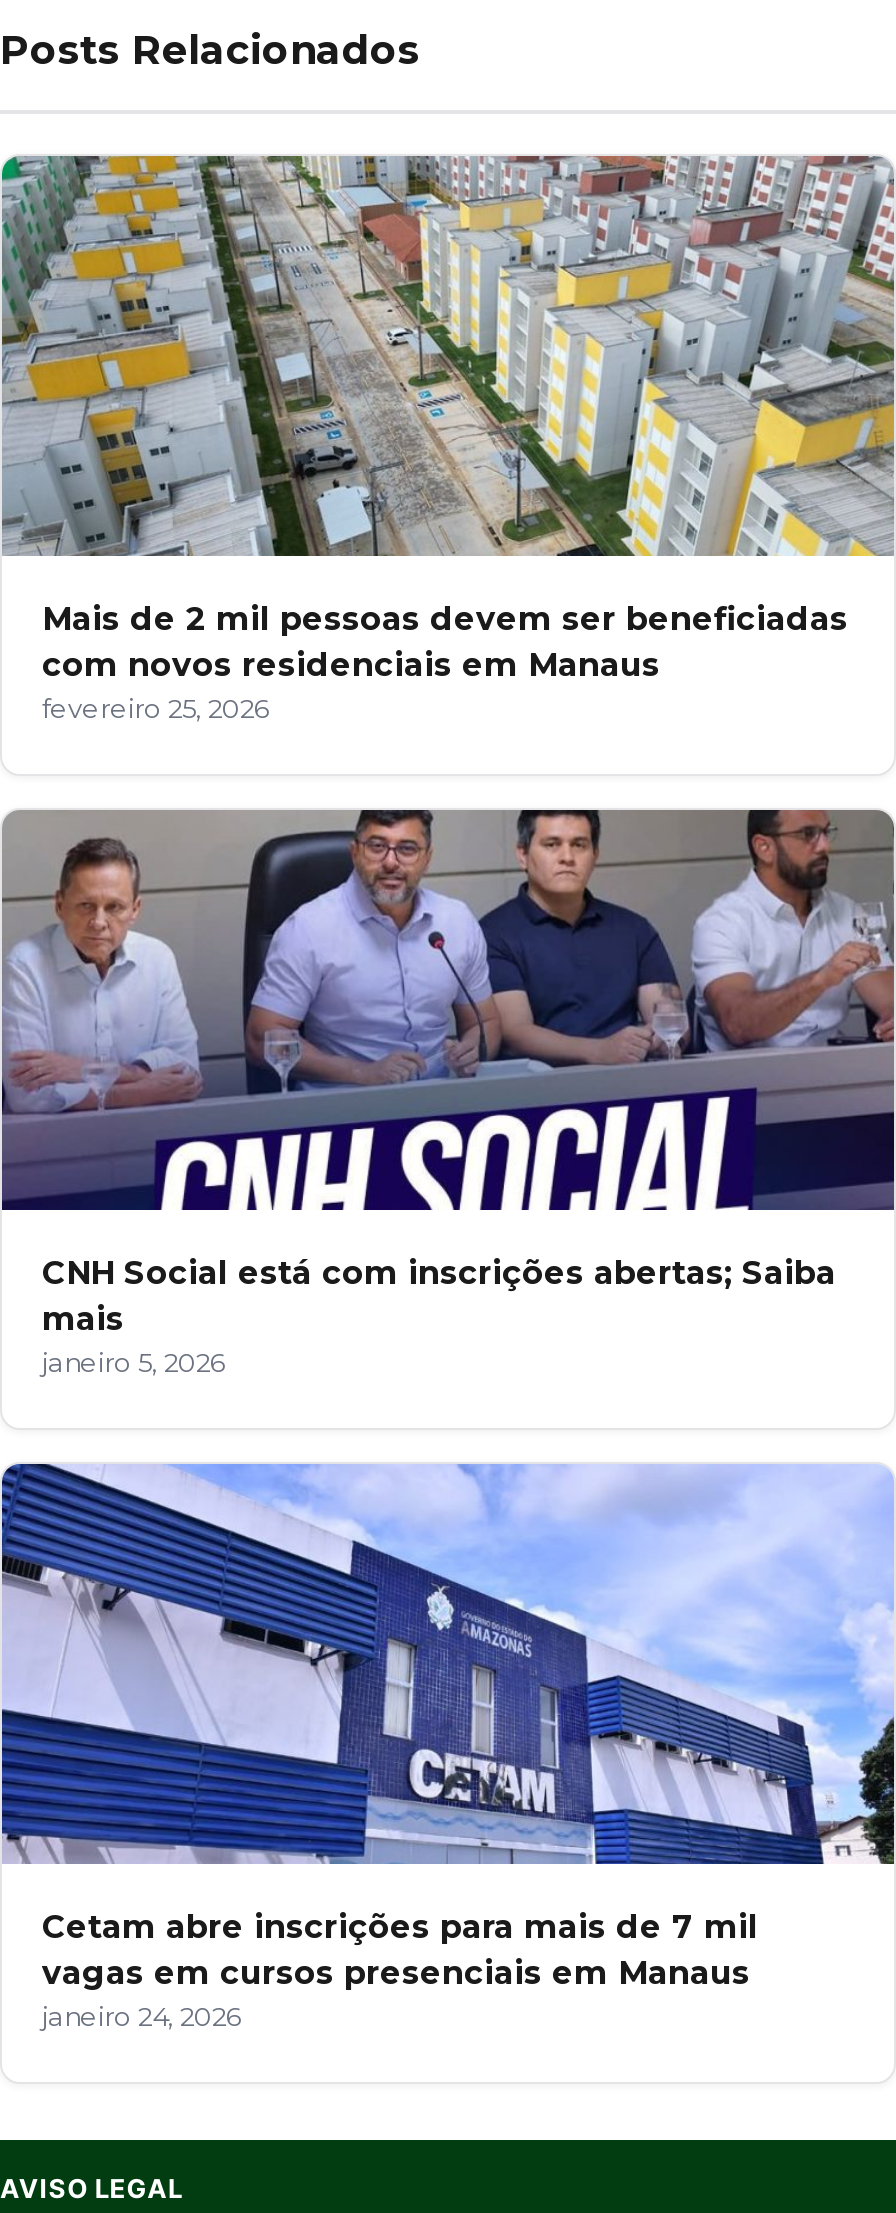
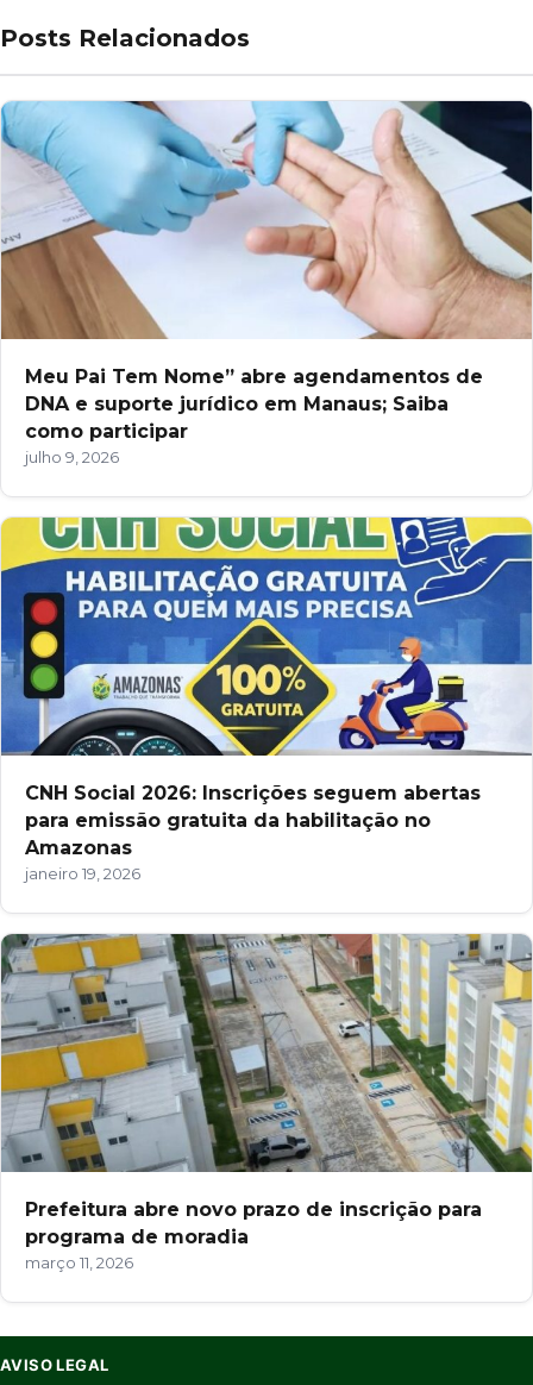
[6,154,890,724] [image] | Mais de 2 mil pessoas devem ser beneficiadas | com novos residenciais em Manaus | fevereiro 25, 2026 -> [4,100,529,466] [image] | Meu Pai Tem Nome” abre agendamentos de | DNA e suporte jurídico em Manaus; Saiba | como participar | julho 9, 2026
[6,808,890,1378] [image] | CNH Social está com inscrições abertas; Saiba | mais | janeiro 5, 2026 -> [4,516,529,883] [image] | CNH Social 2026: Inscrições seguem abertas | para emissão gratuita da habilitação no | Amazonas | janeiro 19, 2026
[6,1464,890,2032] [image] | Cetam abre inscrições para mais de 7 mil | vagas em cursos presenciais em Manaus | janeiro 24, 2026 -> [4,933,529,1272] [image] | Prefeitura abre novo prazo de inscrição para | programa de moradia | março 11, 2026

